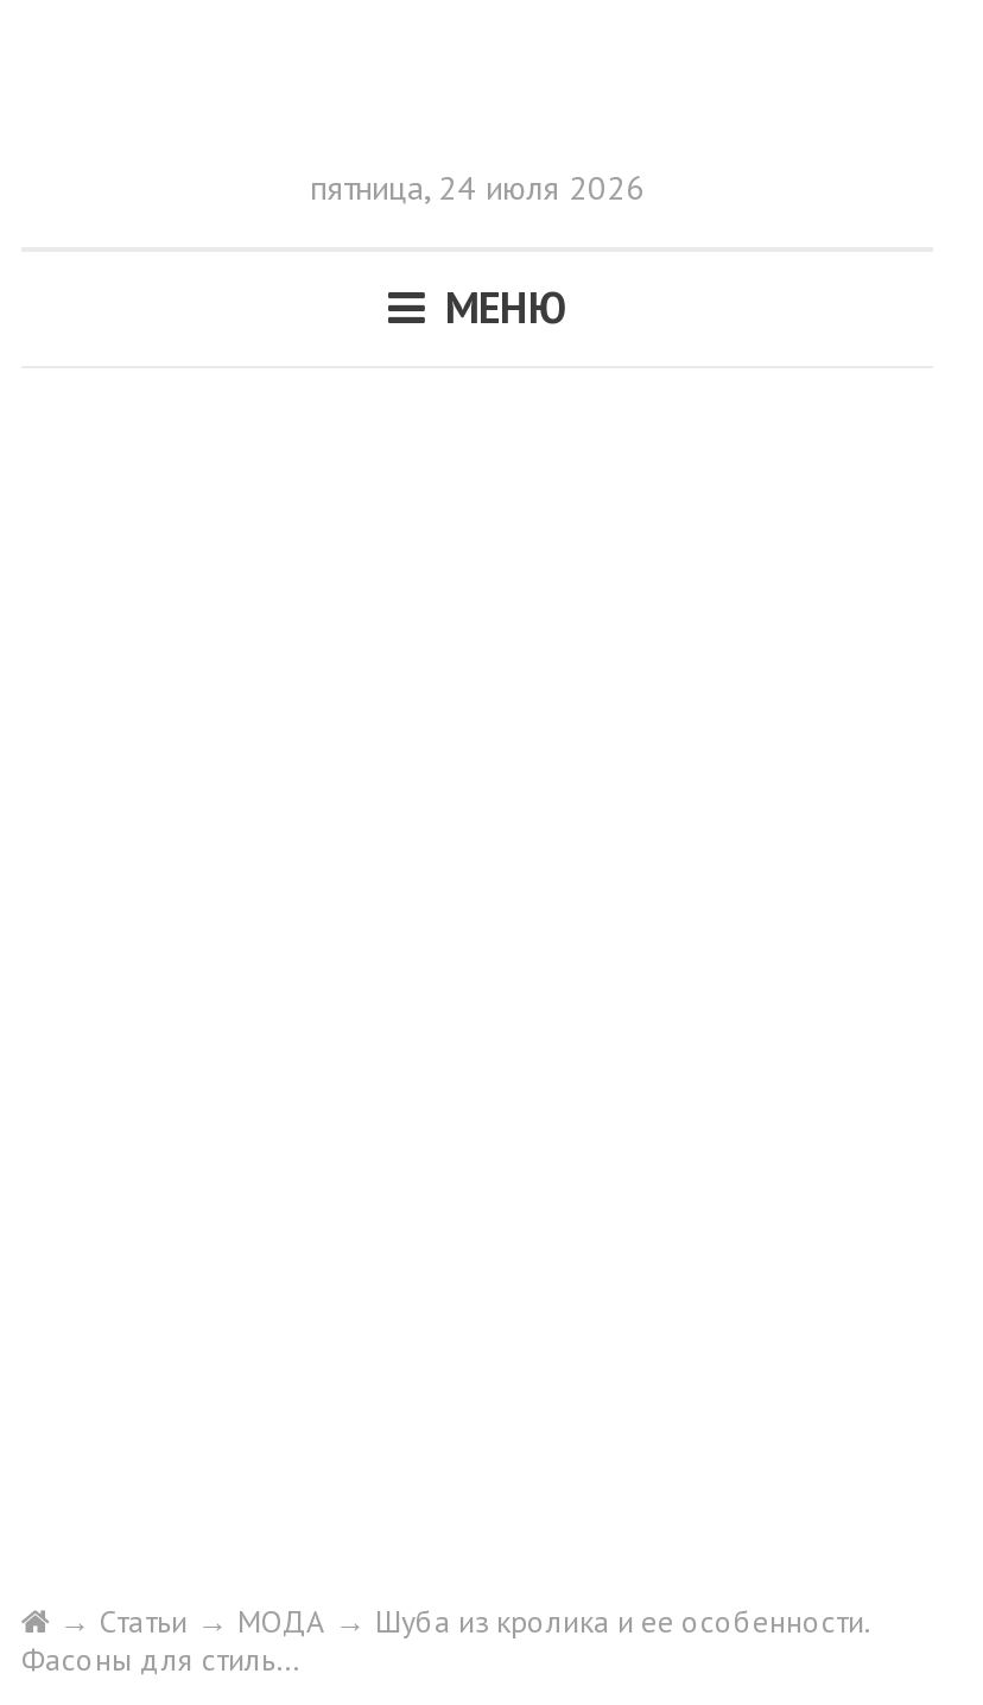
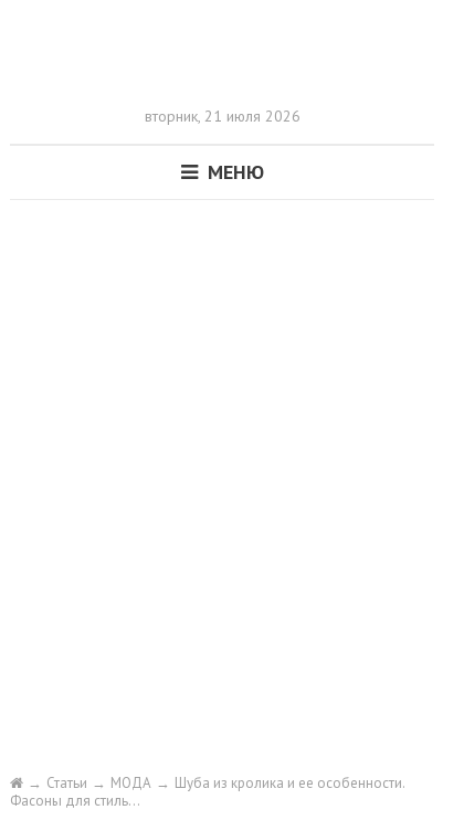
[310,166,645,209] пятница, 24 июля 2026 -> [144,106,300,126] вторник, 21 июля 2026

